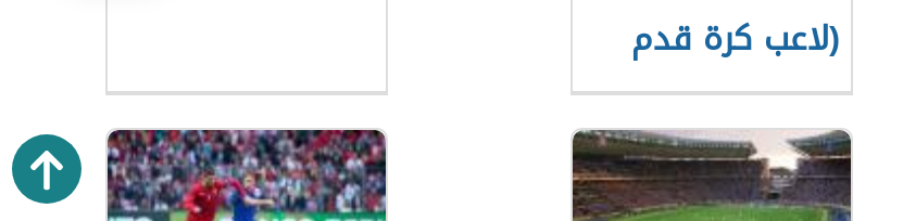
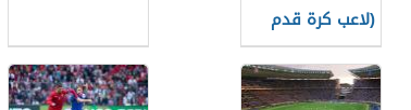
[10,132,84,206] [image] -> none

